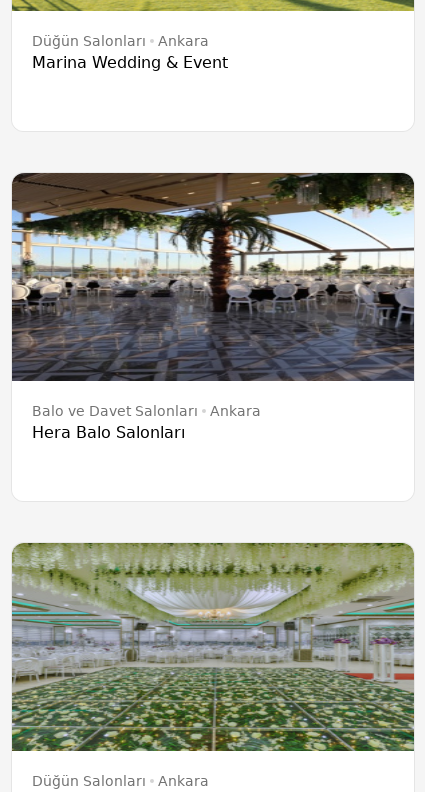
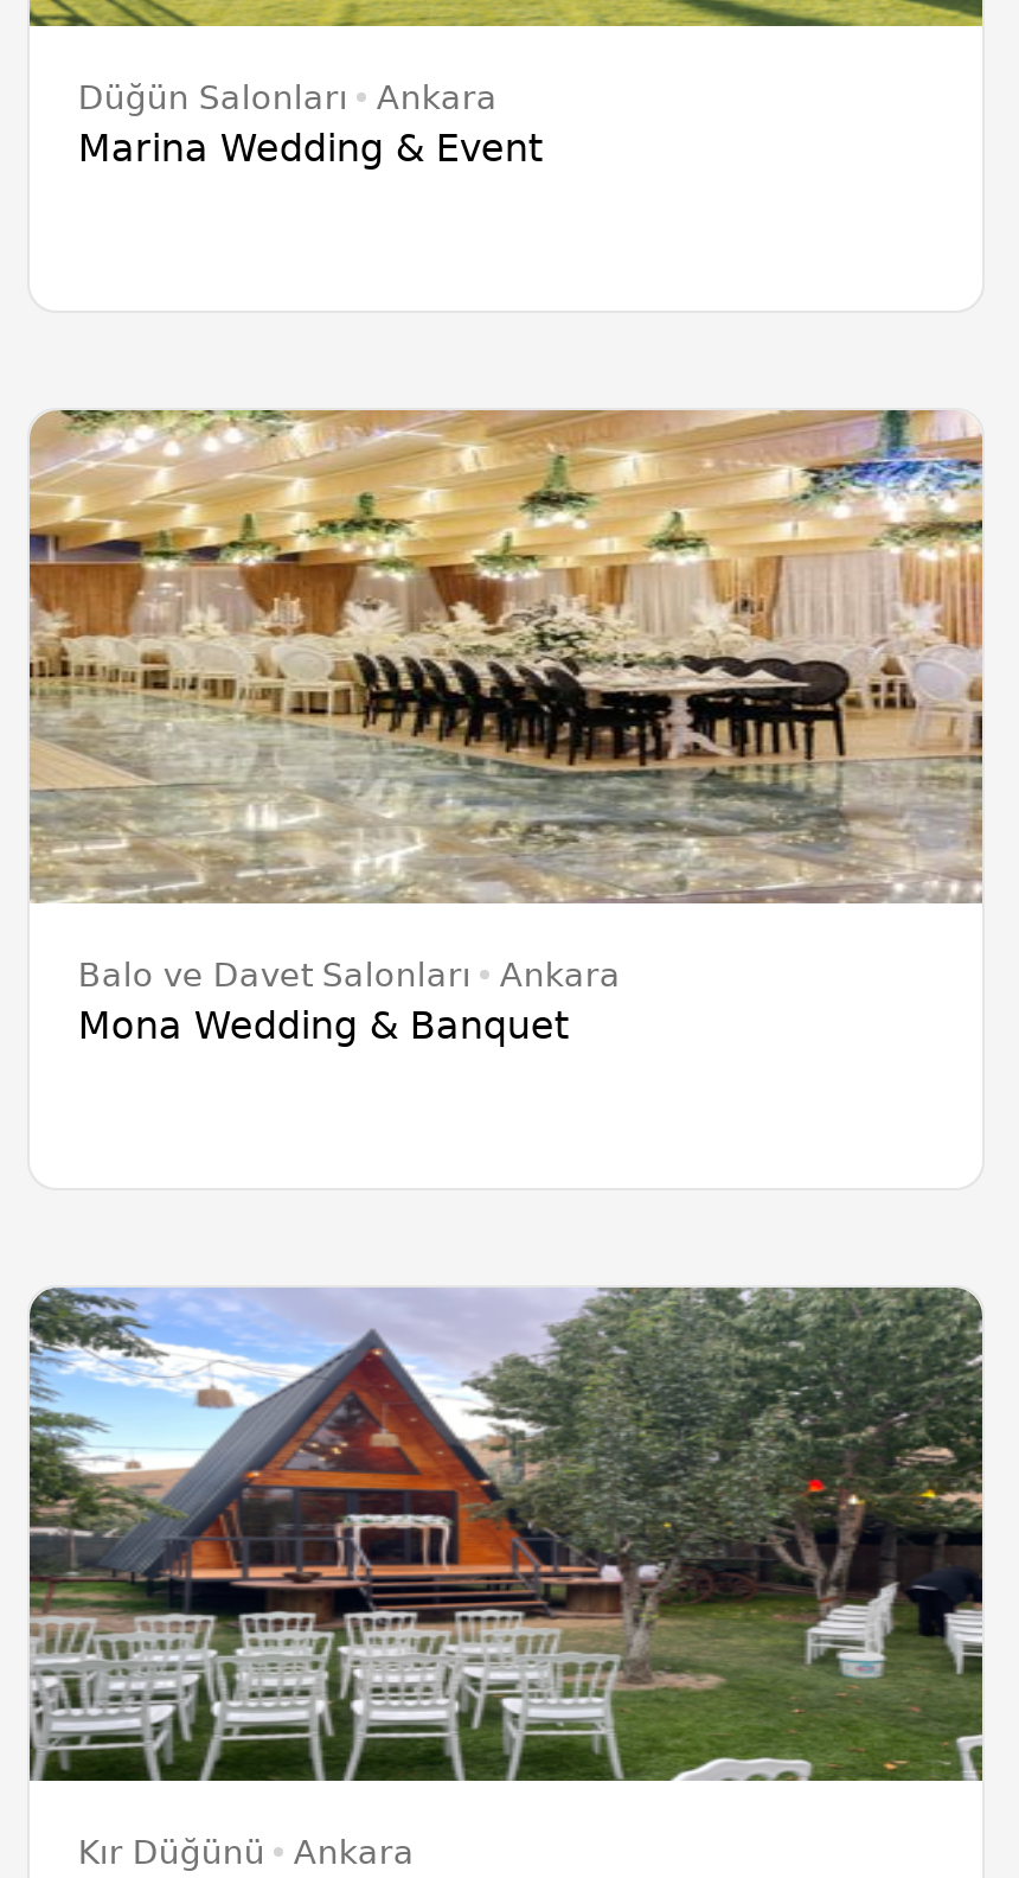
[11,172,415,382] [image] -> [27,408,985,906] [image]
[32,423,185,442] Hera Balo Salonları -> [78,1003,569,1048] Mona Wedding & Banquet
[11,542,415,789] [image] | Düğün Salonları -> [27,1285,985,1871] [image] | Kır Düğünü

